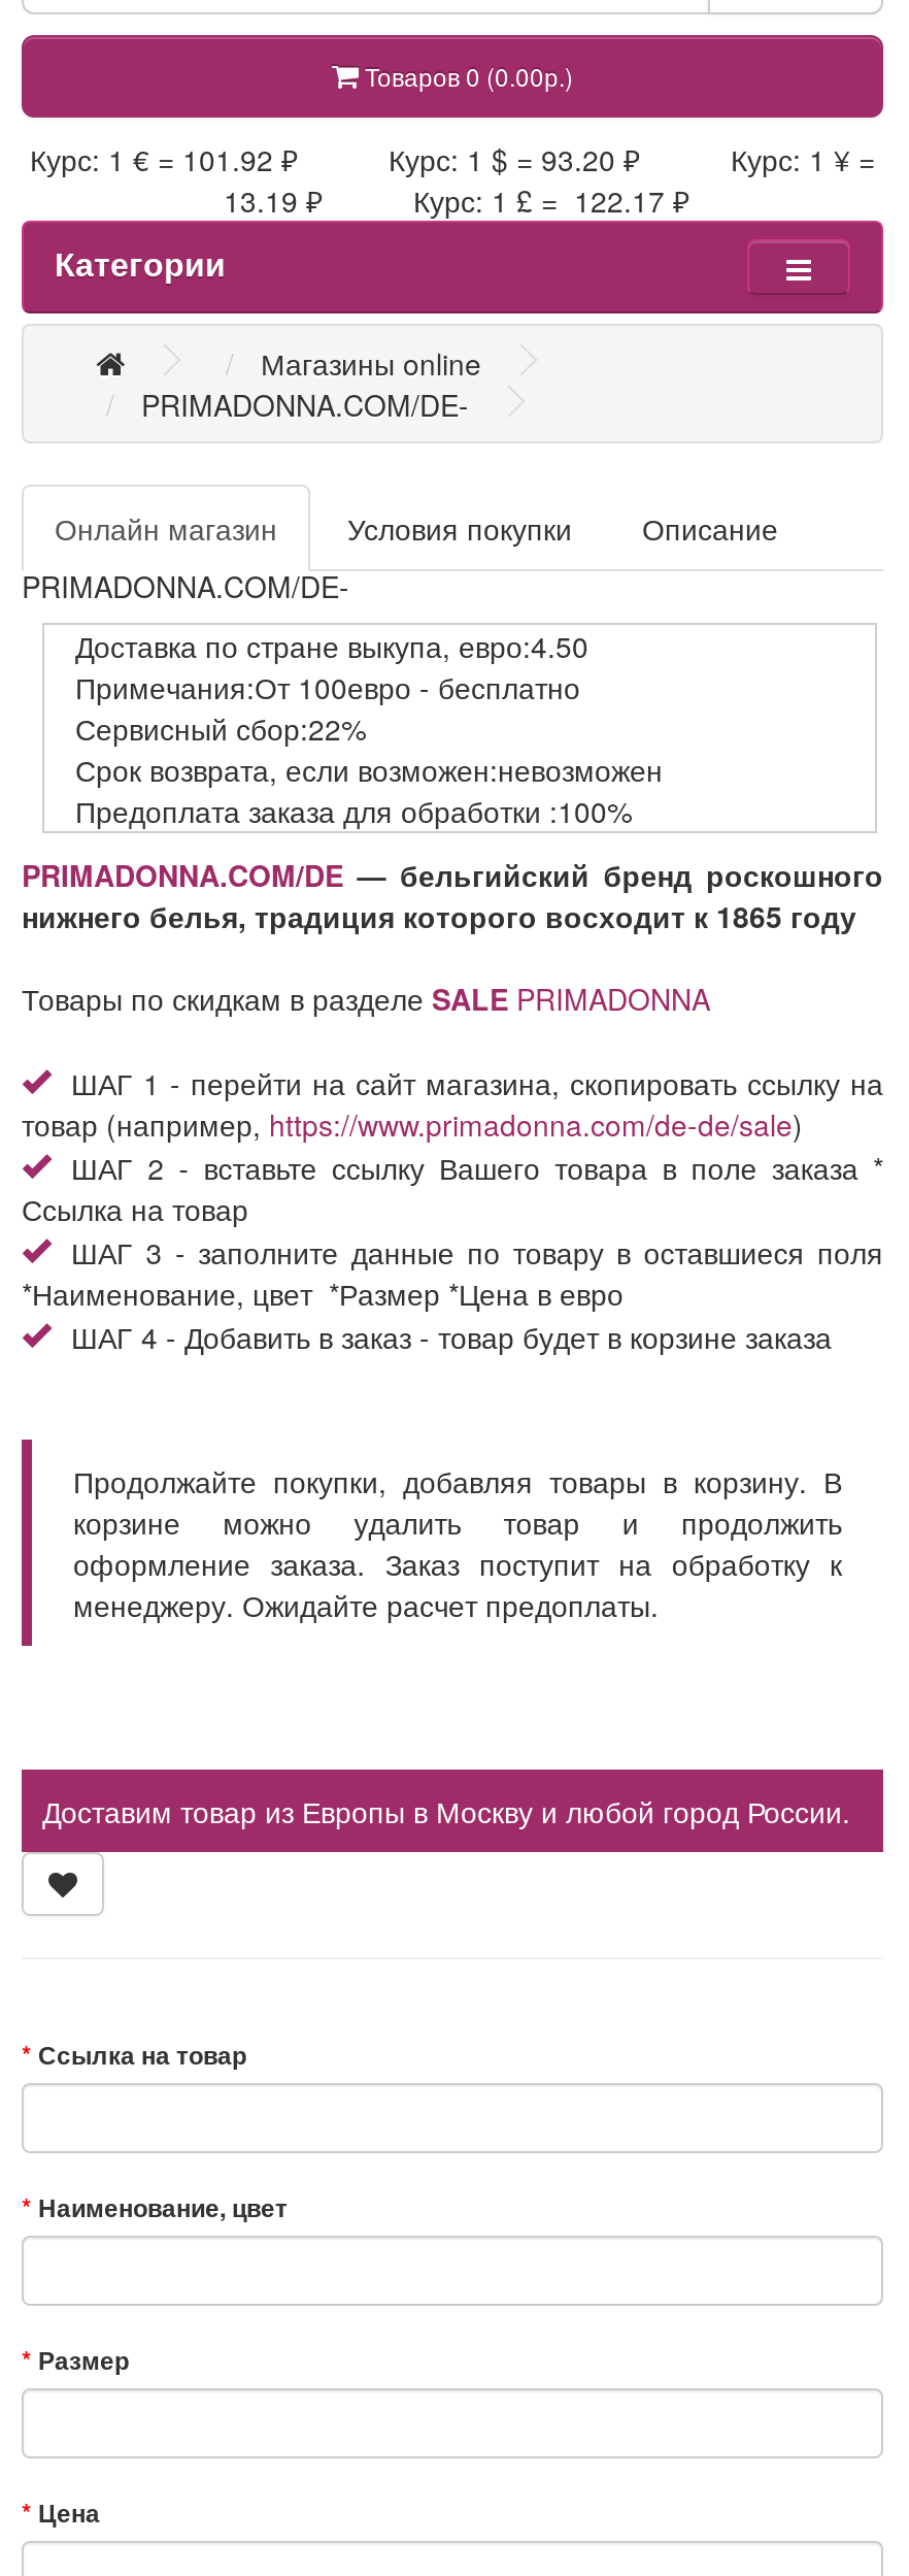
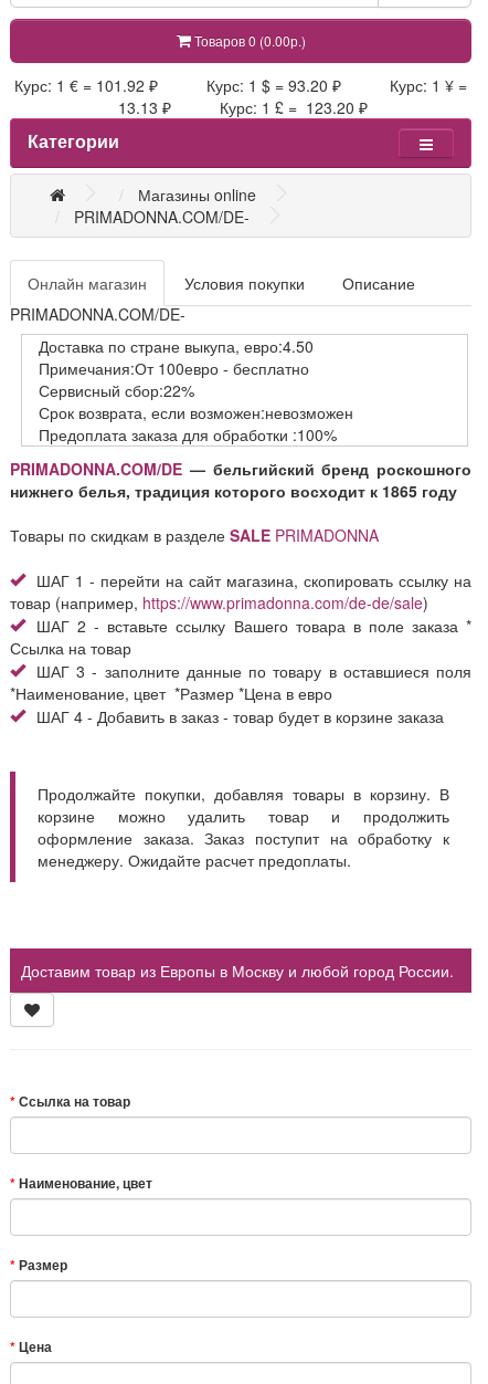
[215,179,689,221] 13.19 ₽ Курс: 1 £ = 122.17 ₽ -> [114,96,368,118] 13.13 ₽ Курс: 1 £ = 123.20 ₽

